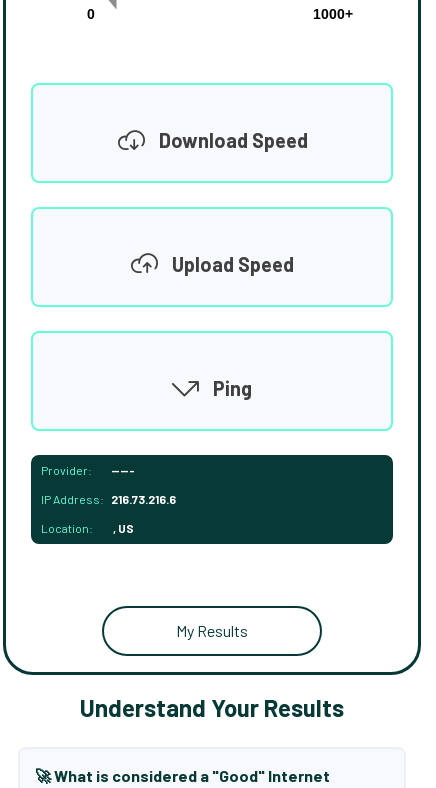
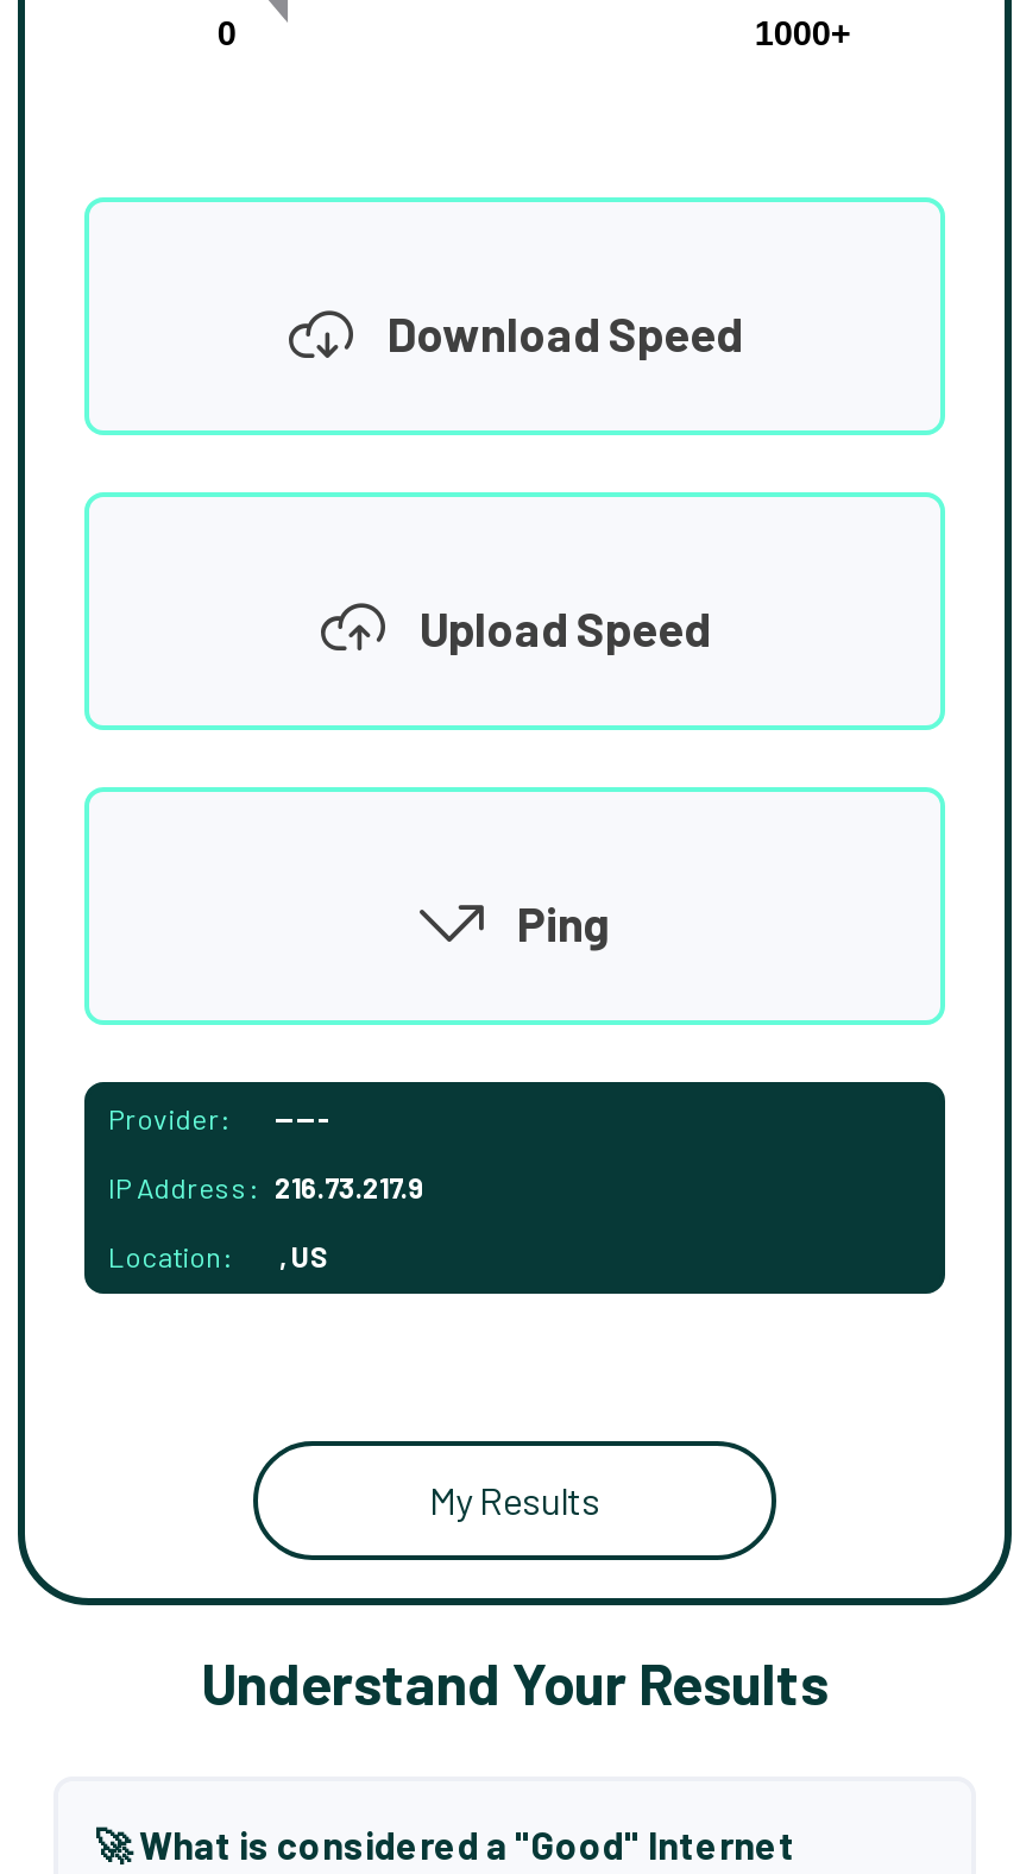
[41,492,176,506] IP Address: 216.73.216.6 -> [108,1170,424,1203] IP Address: 216.73.217.9

